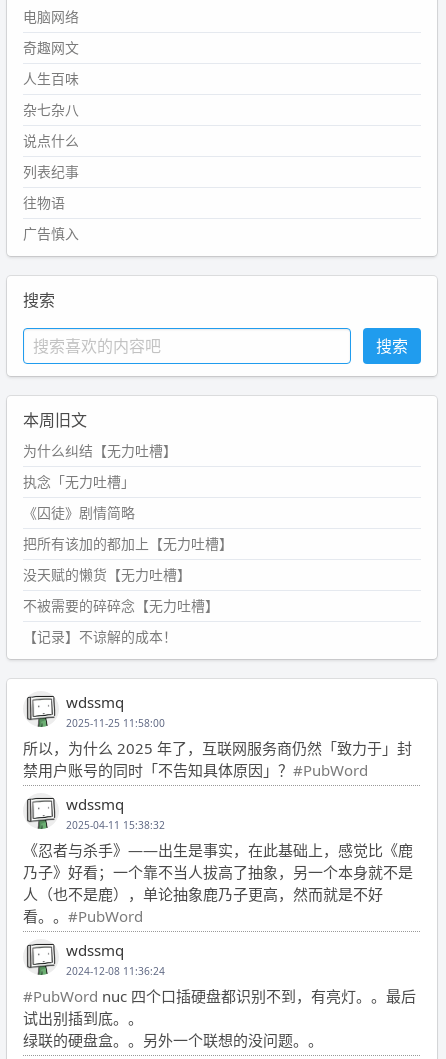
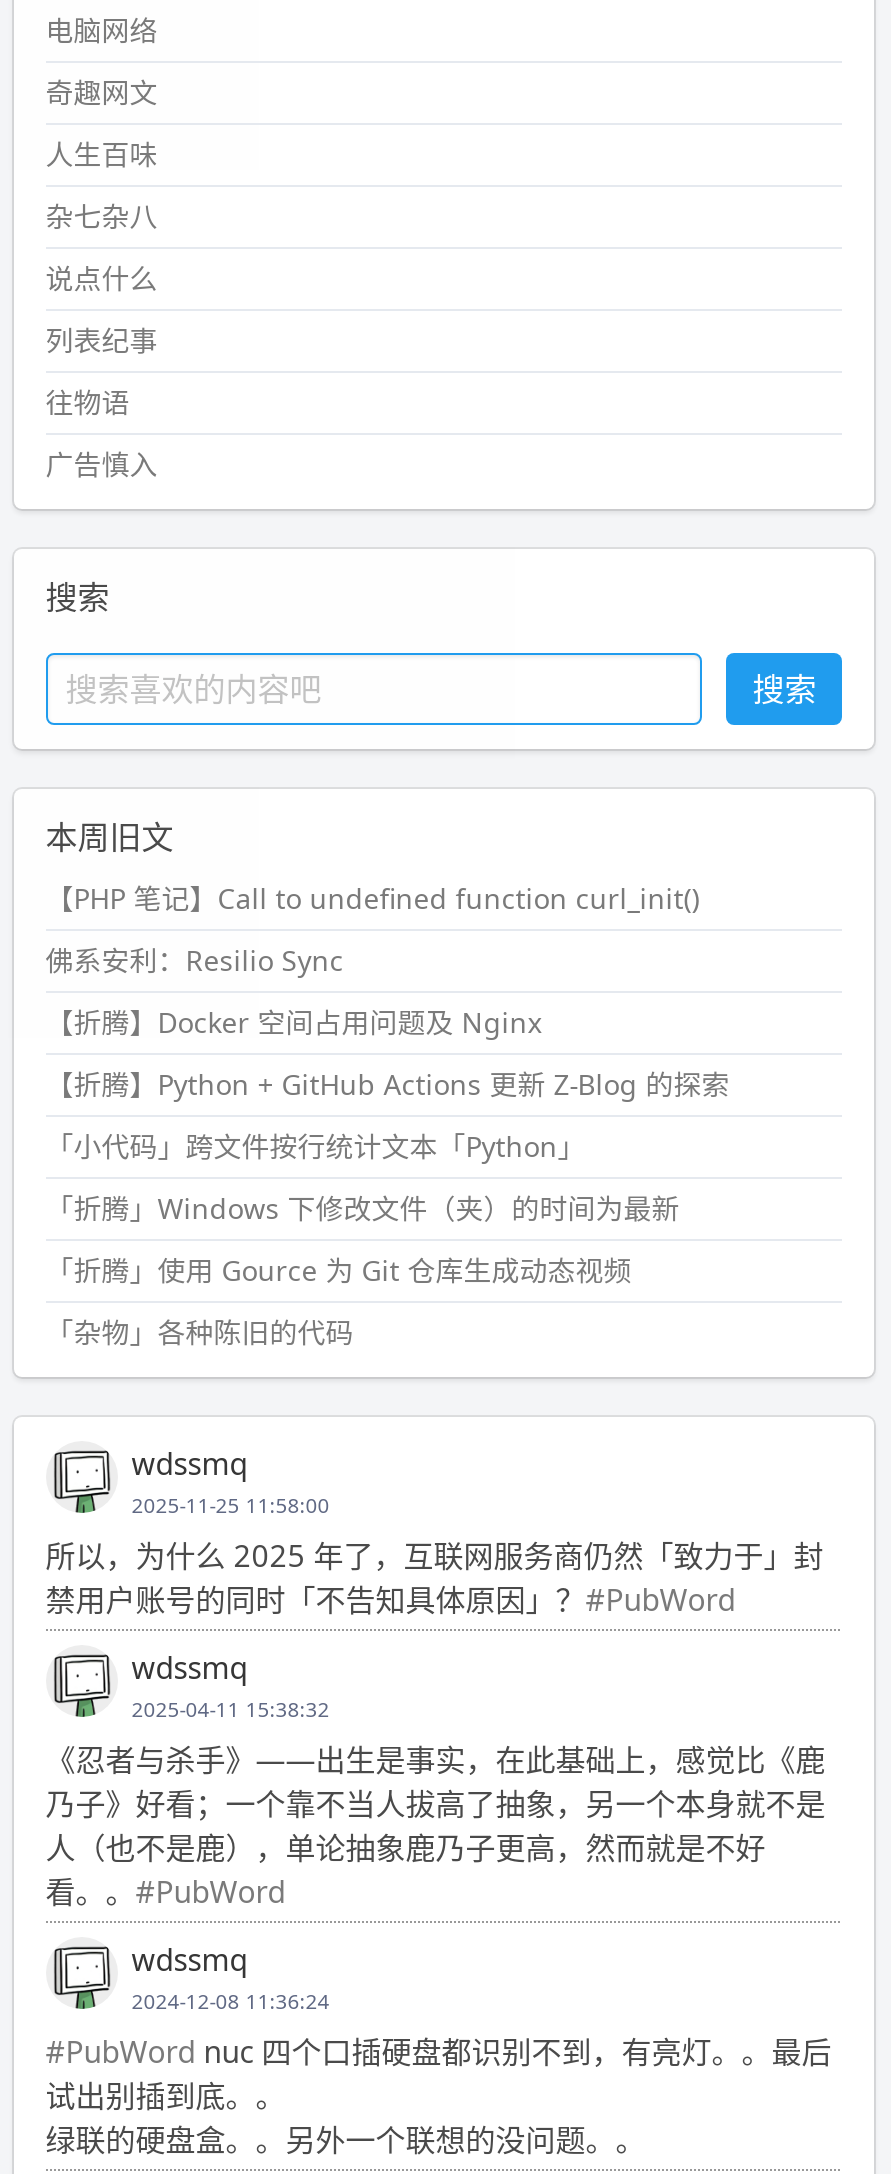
[23,441,233,646] 为什么纠结【无力吐槽】 | 执念「无力吐槽」 | 《囚徒》剧情简略 | 把所有该加的都加上【无力吐槽】 | 没天赋的懒货【无力吐槽】 | 不被需要的碎碎念【无力吐槽】 | 【记录】不谅解的成本！ -> [46,879,730,1351] 【PHP 笔记】Call to undefined function curl_init() | 佛系安利：Resilio Sync | 【折腾】Docker 空间占用问题及 Nginx | 【折腾】Python + GitHub Actions 更新 Z-Blog 的探索 | 「小代码」跨文件按行统计文本「Python」 | 「折腾」Windows 下修改文件（夹）的时间为最新 | 「折腾」使用 Gource 为 Git 仓库生成动态视频 | 「杂物」各种陈旧的代码

